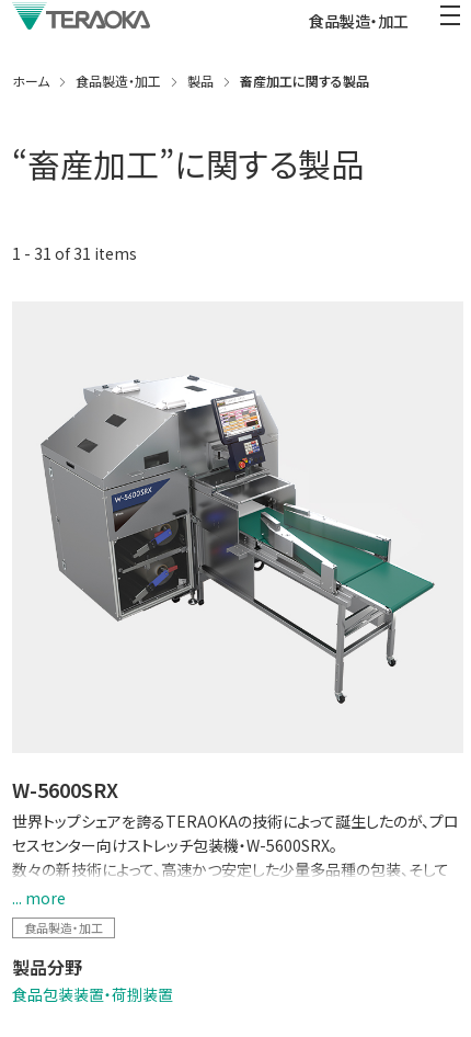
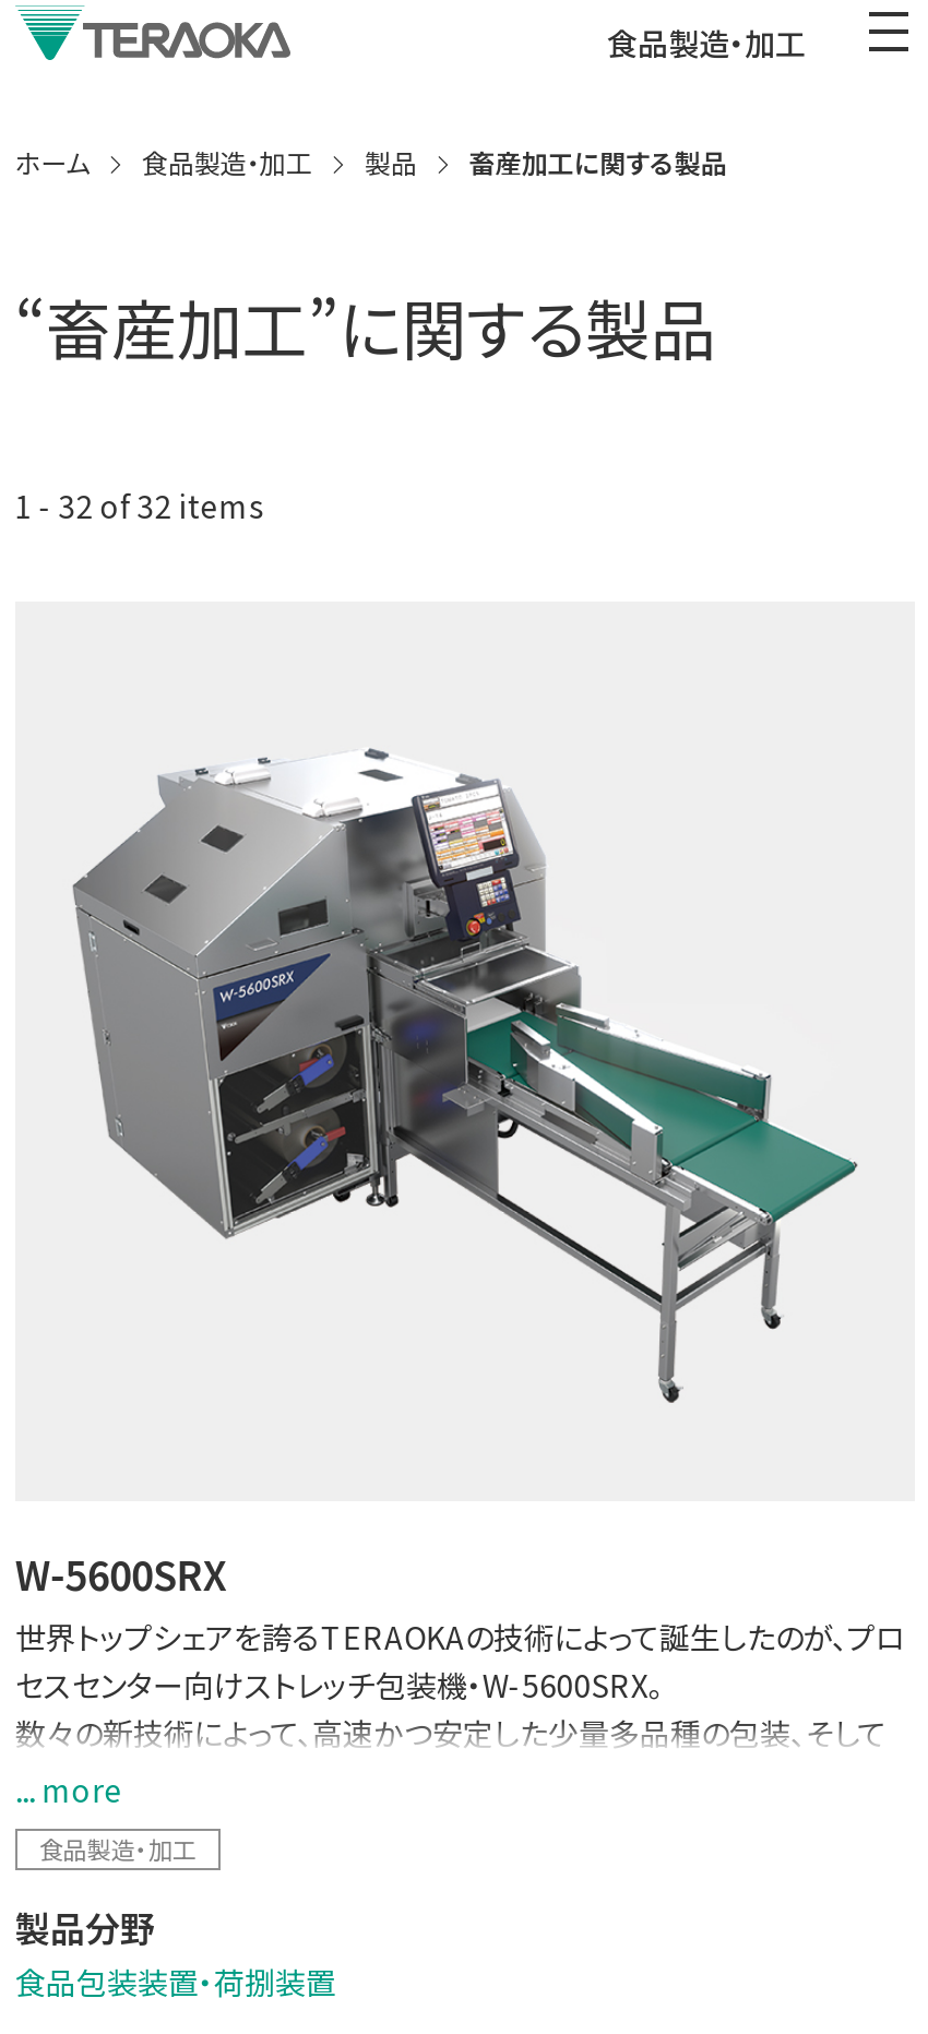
[12,242,137,264] 1 - 31 of31 items -> [15,484,264,528] 1 - 32 of32 items

